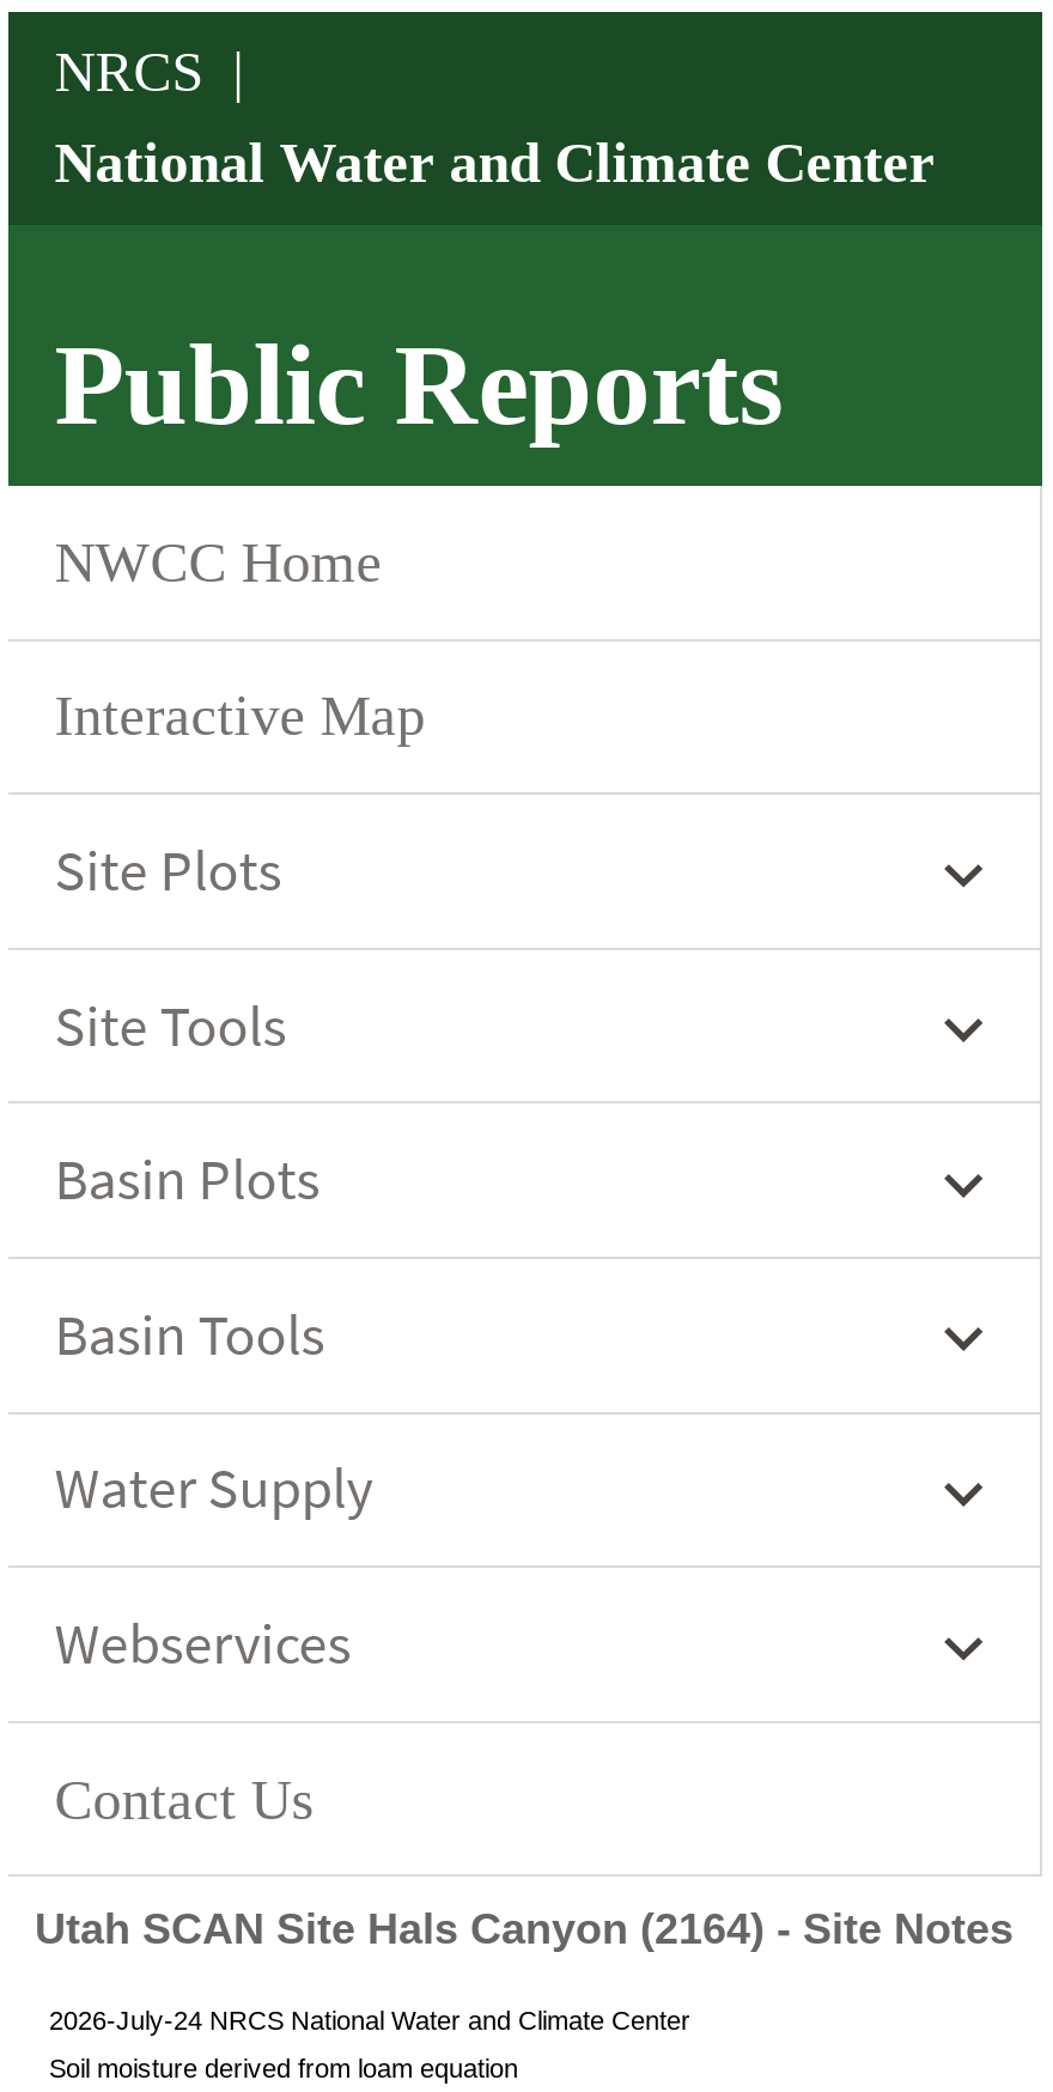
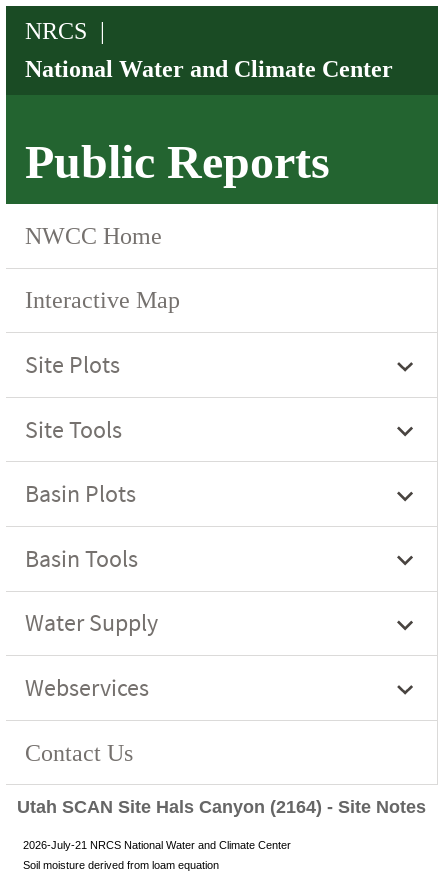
[49,2005,690,2033] 2026-July-24 NRCS National Water and Climate Center -> [23,838,291,850] 2026-July-21 NRCS National Water and Climate Center

